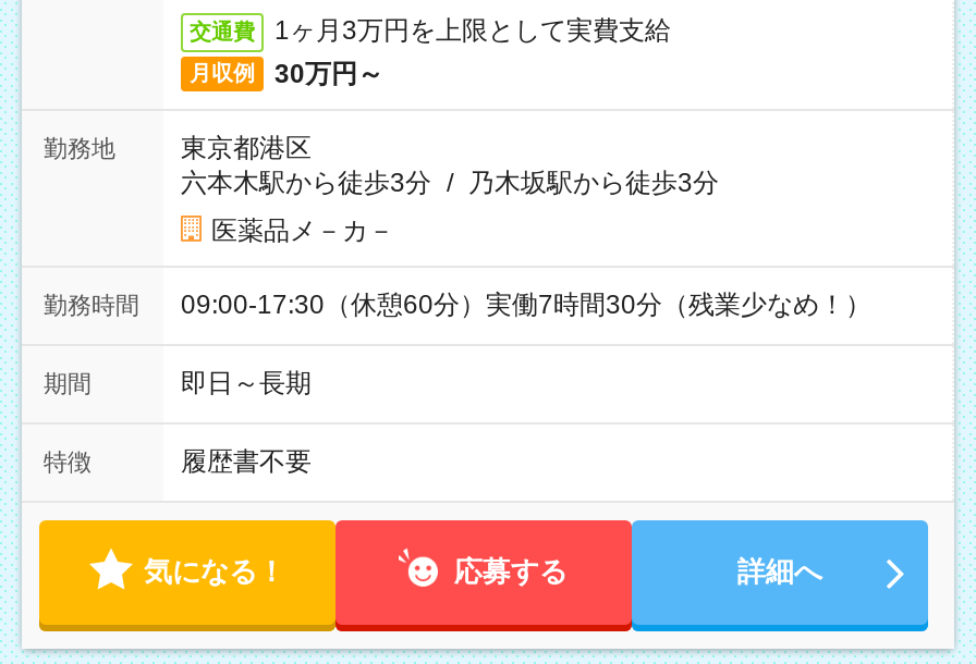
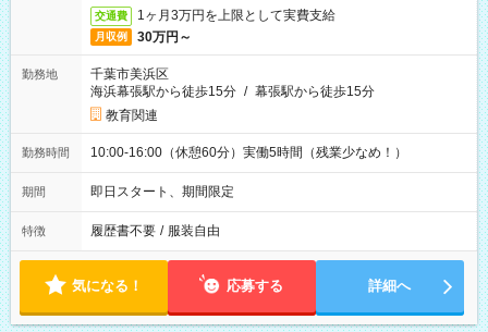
[181,133,719,198] 東京都港区 | 六本木駅から徒歩3分 / 乃木坂駅から徒歩3分 -> [90,66,375,99] 千葉市美浜区 | 海浜幕張駅から徒歩15分 / 幕張駅から徒歩15分
[211,216,394,246] 医薬品メ－カ－ -> [106,108,158,123] 教育関連
[181,290,871,320] 09:00-17:30（休憩60分）実働7時間30分（残業少なめ！） -> [90,145,407,160] 10:00-16:00（休憩60分）実働5時間（残業少なめ！）
[181,368,312,398] 即日～長期 -> [90,184,234,199] 即日スタート、期間限定
[181,446,312,477] 履歴書不要 -> [90,223,220,238] 履歴書不要 / 服装自由

